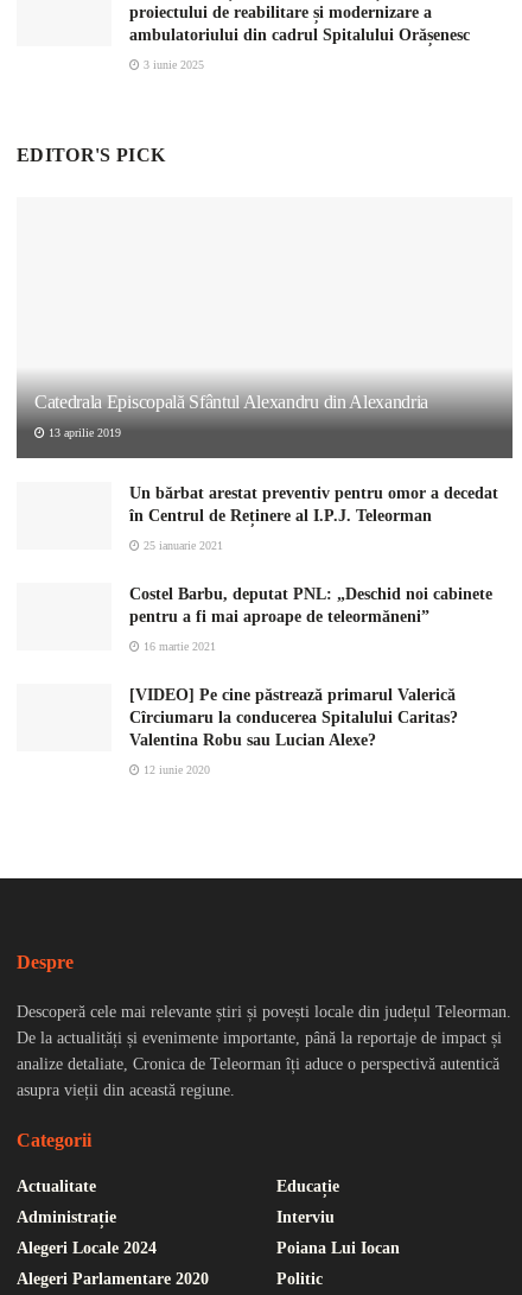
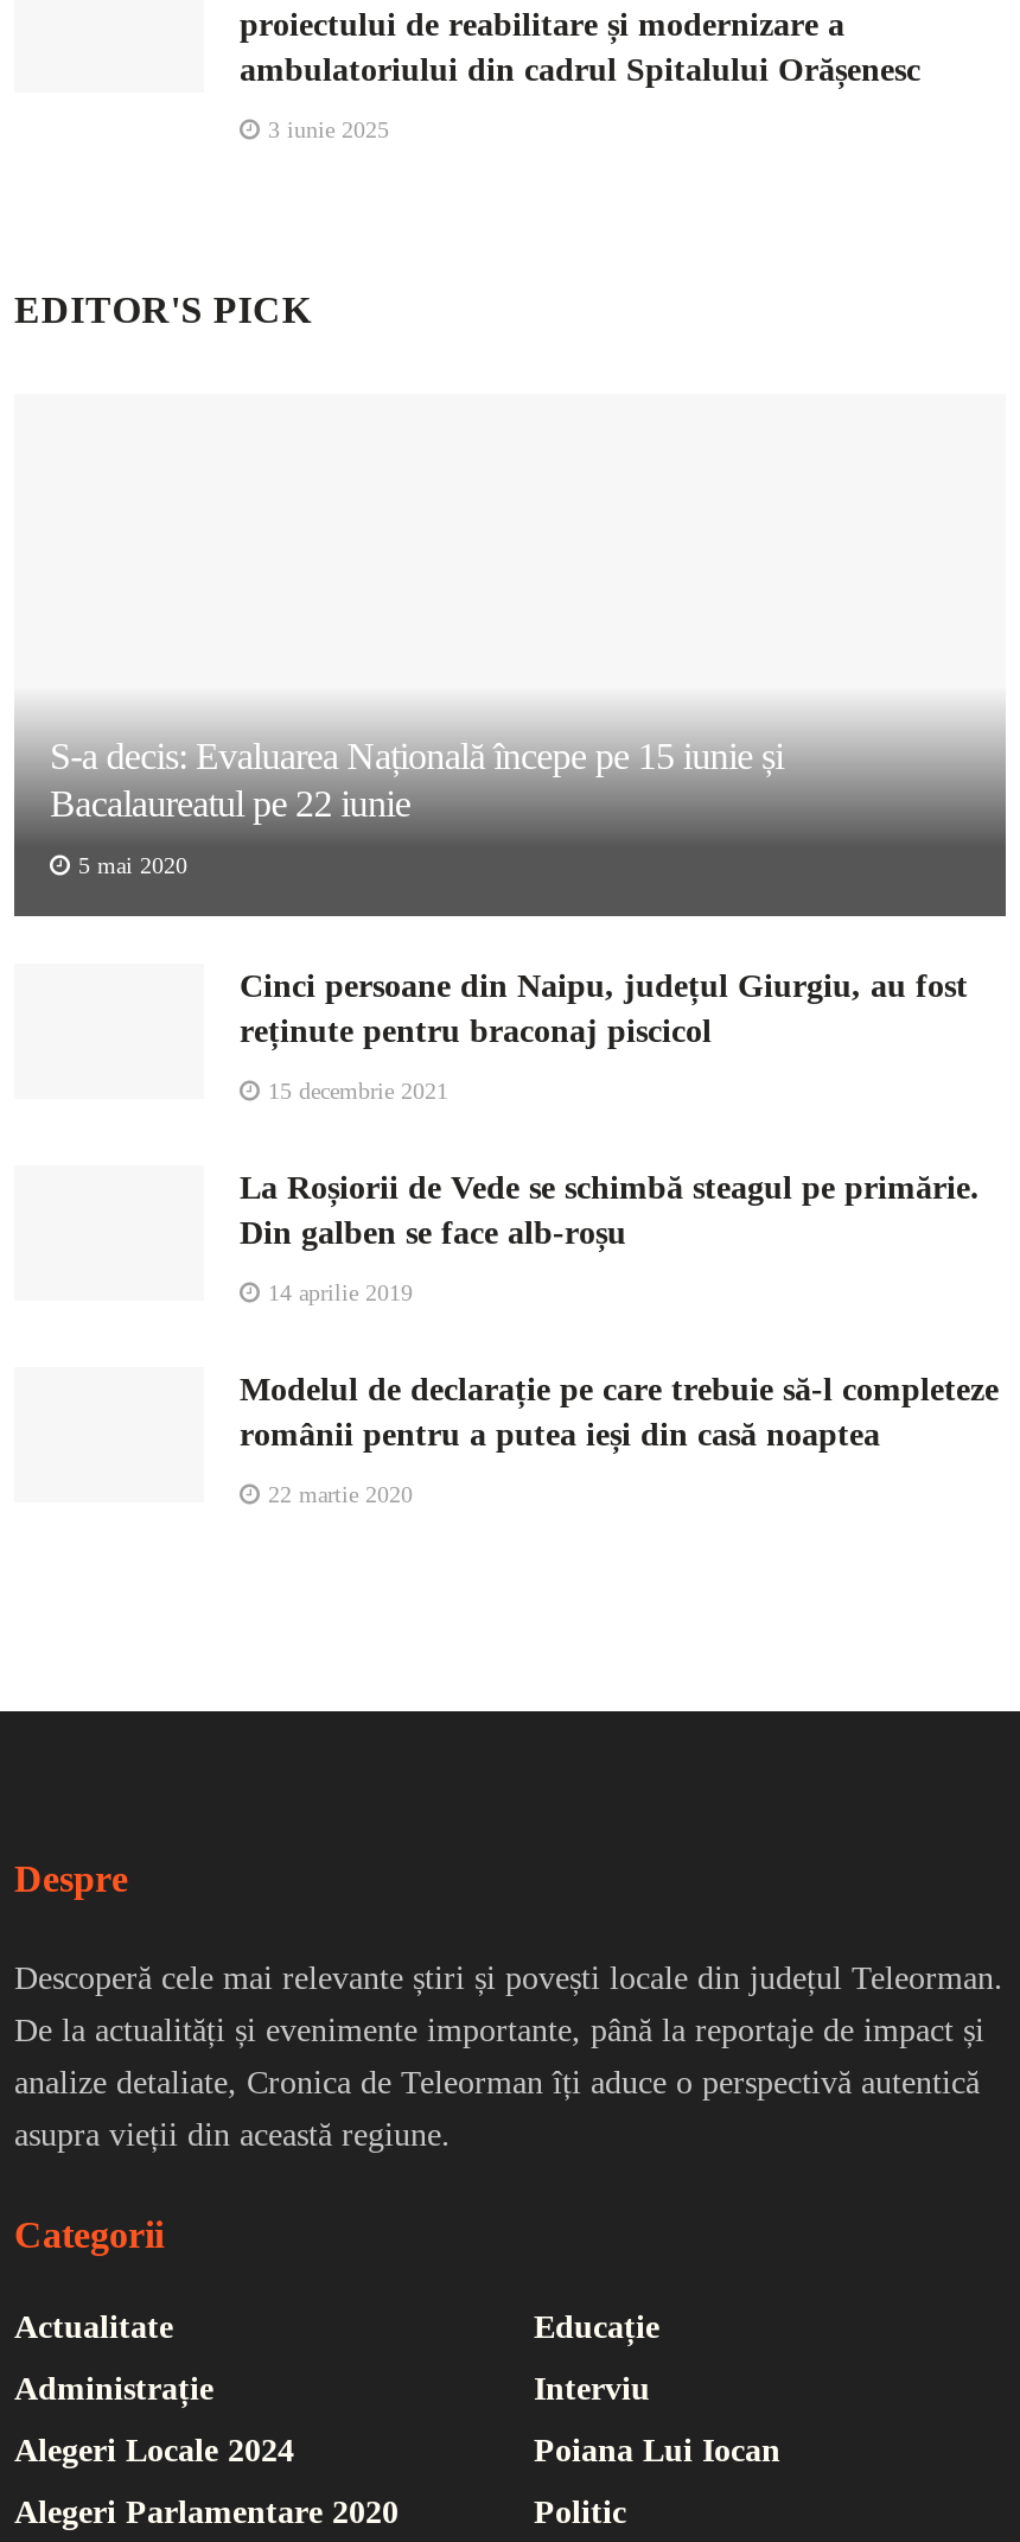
[34,391,428,412] Catedrala Episcopală Sfântul Alexandru din Alexandria -> [50,735,784,823] S-a decis: Evaluarea Națională începe pe 15 iunie și | Bacalaureatul pe 22 iunie
[45,426,121,439] 13 aprilie 2019 -> [71,851,187,877] 5 mai 2020
[129,484,498,524] Un bărbat arestat preventiv pentru omor a decedat | în Centrul de Reținere al I.P.J. Teleorman -> [240,968,968,1048] Cinci persoane din Naipu, județul Giurgiu, au fost | reținute pentru braconaj piscicol
[140,539,223,552] 25 ianuarie 2021 -> [261,1077,448,1103] 15 decembrie 2021
[129,585,492,625] Costel Barbu, deputat PNL: „Deschid noi cabinete | pentru a fi mai aproape de teleormăneni” -> [240,1169,980,1250] La Roșiorii de Vede se schimbă steagul pe primărie. | Din galben se face alb-roșu
[140,639,216,652] 16 martie 2021 -> [261,1279,413,1305] 14 aprilie 2019
[129,686,458,749] [VIDEO] Pe cine păstrează primarul Valerică | Cîrciumaru la conducerea Spitalului Caritas? | Valentina Robu sau Lucian Alexe? -> [240,1371,999,1452] Modelul de declarație pe care trebuie să-l completeze | românii pentru a putea ieși din casă noaptea
[140,763,210,776] 12 iunie 2020 -> [261,1480,413,1506] 22 martie 2020

